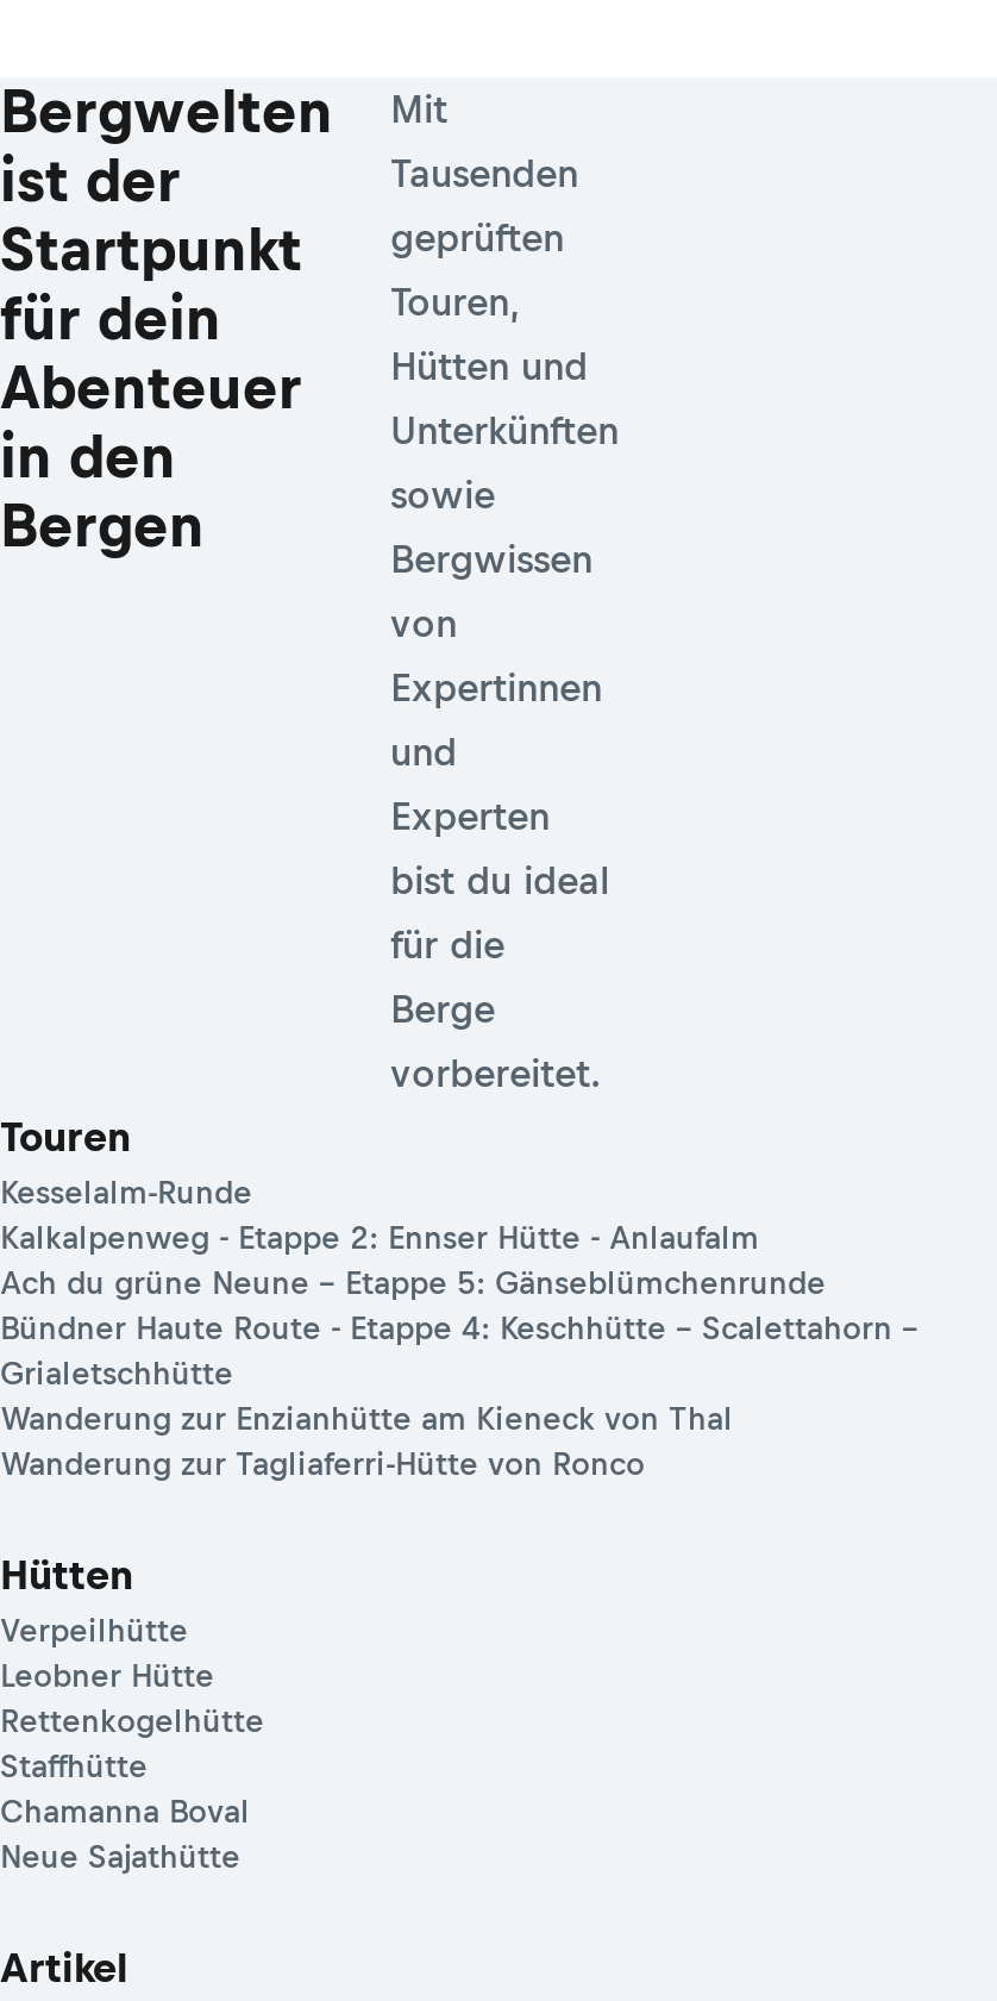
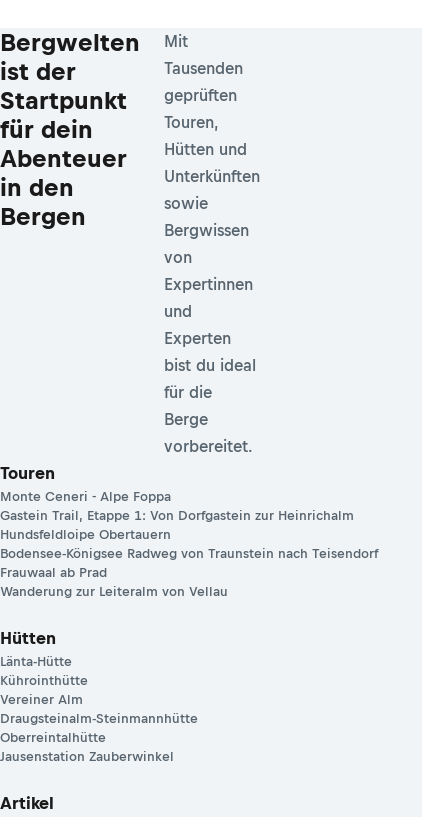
[0,1176,918,1483] Kesselalm-Runde | Kalkalpenweg - Etappe 2: Ennser Hütte - Anlaufalm | Ach du grüne Neune – Etappe 5: Gänseblümchenrunde | Bündner Haute Route - Etappe 4: Keschhütte – Scalettahorn – | Grialetschhütte | Wanderung zur Enzianhütte am Kieneck von Thal | Wanderung zur Tagliaferri-Hütte von Ronco -> [0,489,378,599] Monte Ceneri - Alpe Foppa | Gastein Trail, Etappe 1: Von Dorfgastein zur Heinrichalm | Hundsfeldloipe Obertauern | Bodensee-Königsee Radweg von Traunstein nach Teisendorf | Frauwaal ab Prad | Wanderung zur Leiteralm von Vellau
[0,1614,264,1876] Verpeilhütte | Leobner Hütte | Rettenkogelhütte | Staffhütte | Chamanna Boval | Neue Sajathütte -> [0,654,198,764] Länta-Hütte | Kührointhütte | Vereiner Alm | Draugsteinalm-Steinmannhütte | Oberreintalhütte | Jausenstation Zauberwinkel

